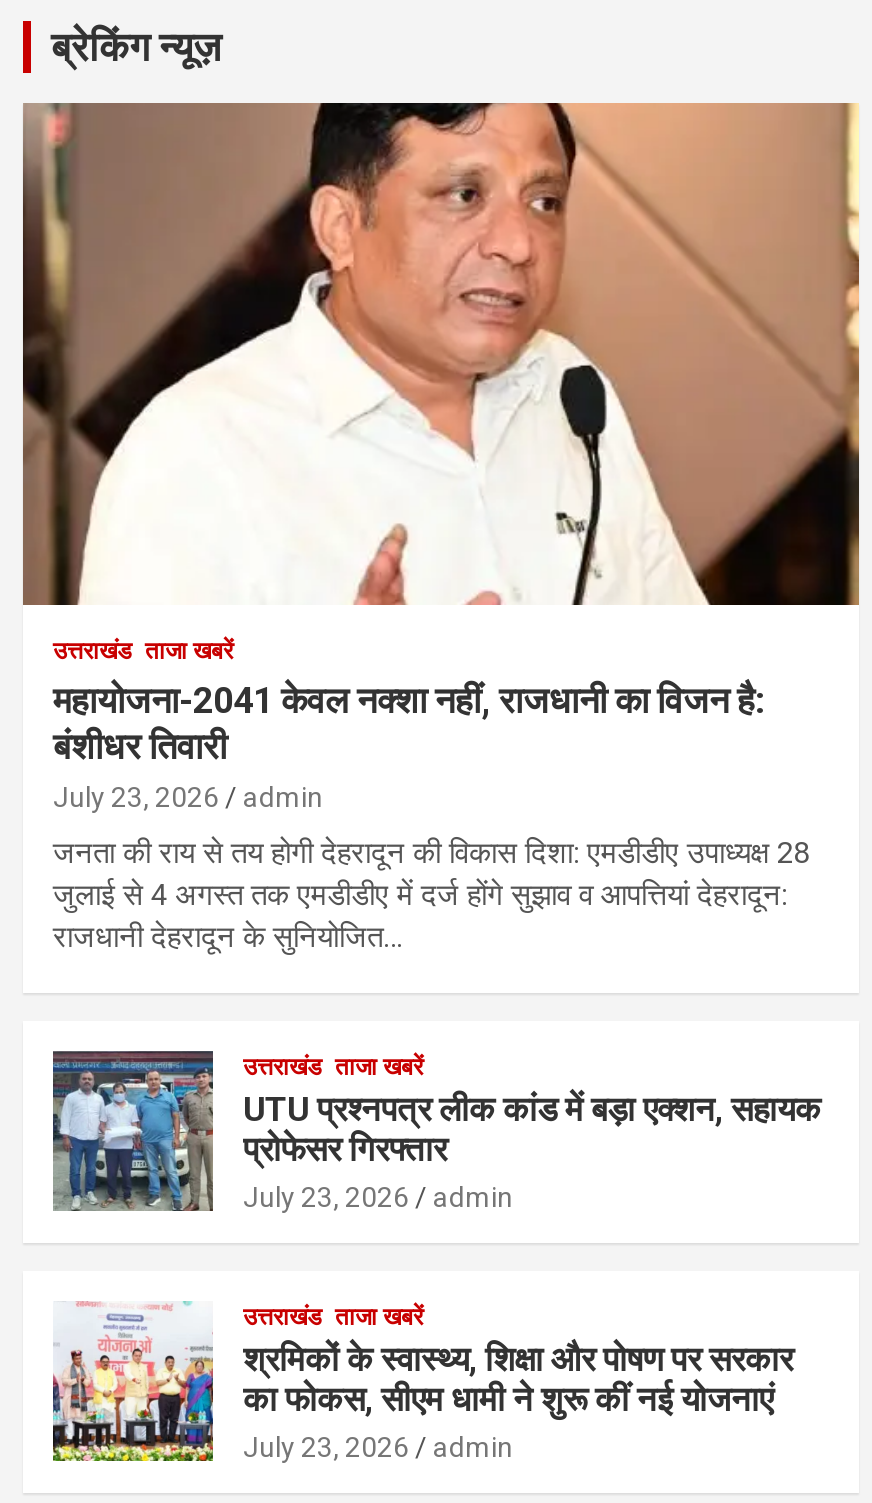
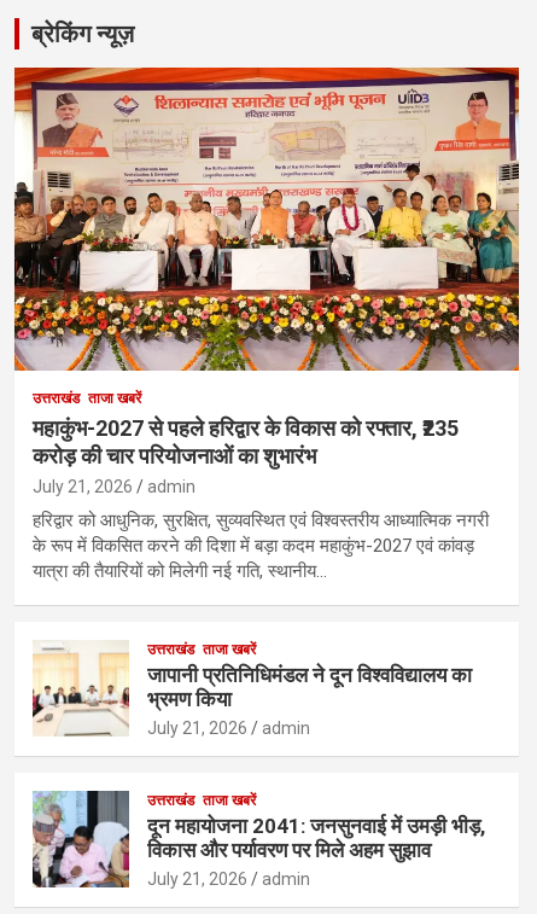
[21,101,861,813] [image] | महायोजना-2041 केवल नक्शा नहीं, राजधानी का विजन है: | बंशीधर तिवारी | July 23, 2026 -> [13,66,520,496] [image] | महाकुंभ-2027 से पहले हरिद्वार के विकास को रफ्तार, ₹235 | करोड़ की चार परियोजनाओं का शुभारंभ | July 21, 2026
[53,835,809,955] जनता की राय से तय होगी देहरादून की विकास दिशा: एमडीडीए उपाध्यक्ष 28 | जुलाई से 4 अगस्त तक एमडीडीए में दर्ज होंगे सुझाव व आपत्तियां देहरादून: | राजधानी देहरादून के सुनियोजित… -> [33,510,489,582] हरिद्वार को आधुनिक, सुरक्षित, सुव्यवस्थित एवं विश्वस्तरीय आध्यात्मिक नगरी | के रूप में विकसित करने की दिशा में बड़ा कदम महाकुंभ-2027 एवं कांवड़ | यात्रा की तैयारियों को मिलेगी नई गति, स्थानीय…
[51,1049,821,1213] [image] | UTU प्रश्नपत्र लीक कांड में बड़ा एक्शन, सहायक | प्रोफेसर गिरफ्तार | July 23, 2026 -> [31,640,472,738] [image] | जापानी प्रतिनिधिमंडल ने दून विश्वविद्यालय का | भ्रमण किया | July 21, 2026
[51,1301,793,1463] [image] | श्रमिकों के स्वास्थ्य, शिक्षा और पोषण पर सरकार | का फोकस, सीएम धामी ने शुरू कीं नई योजनाएं | July 23, 2026 -> [31,790,485,889] [image] | दून महायोजना 2041: जनसुनवाई में उमड़ी भीड़, | विकास और पर्यावरण पर मिले अहम सुझाव | July 21, 2026

